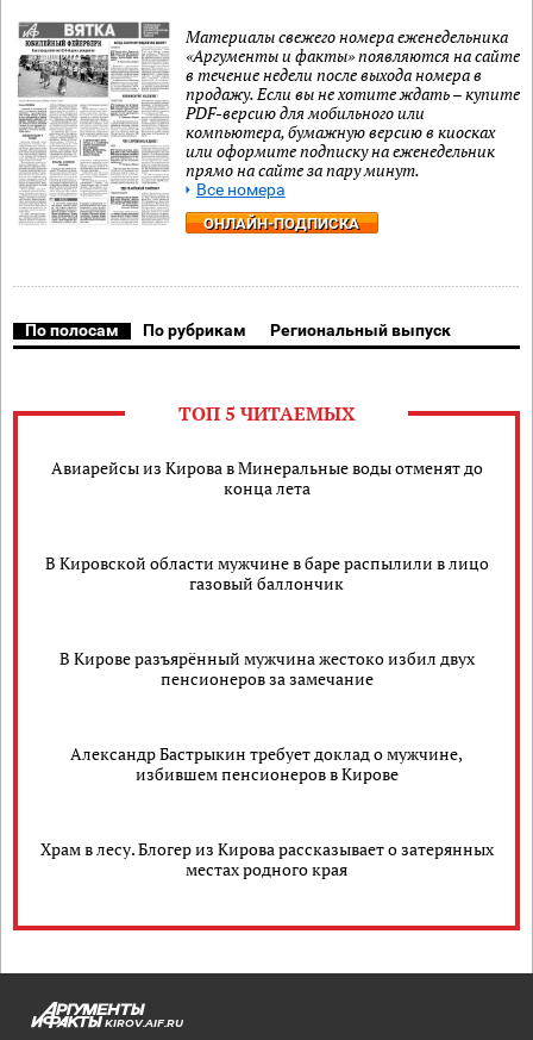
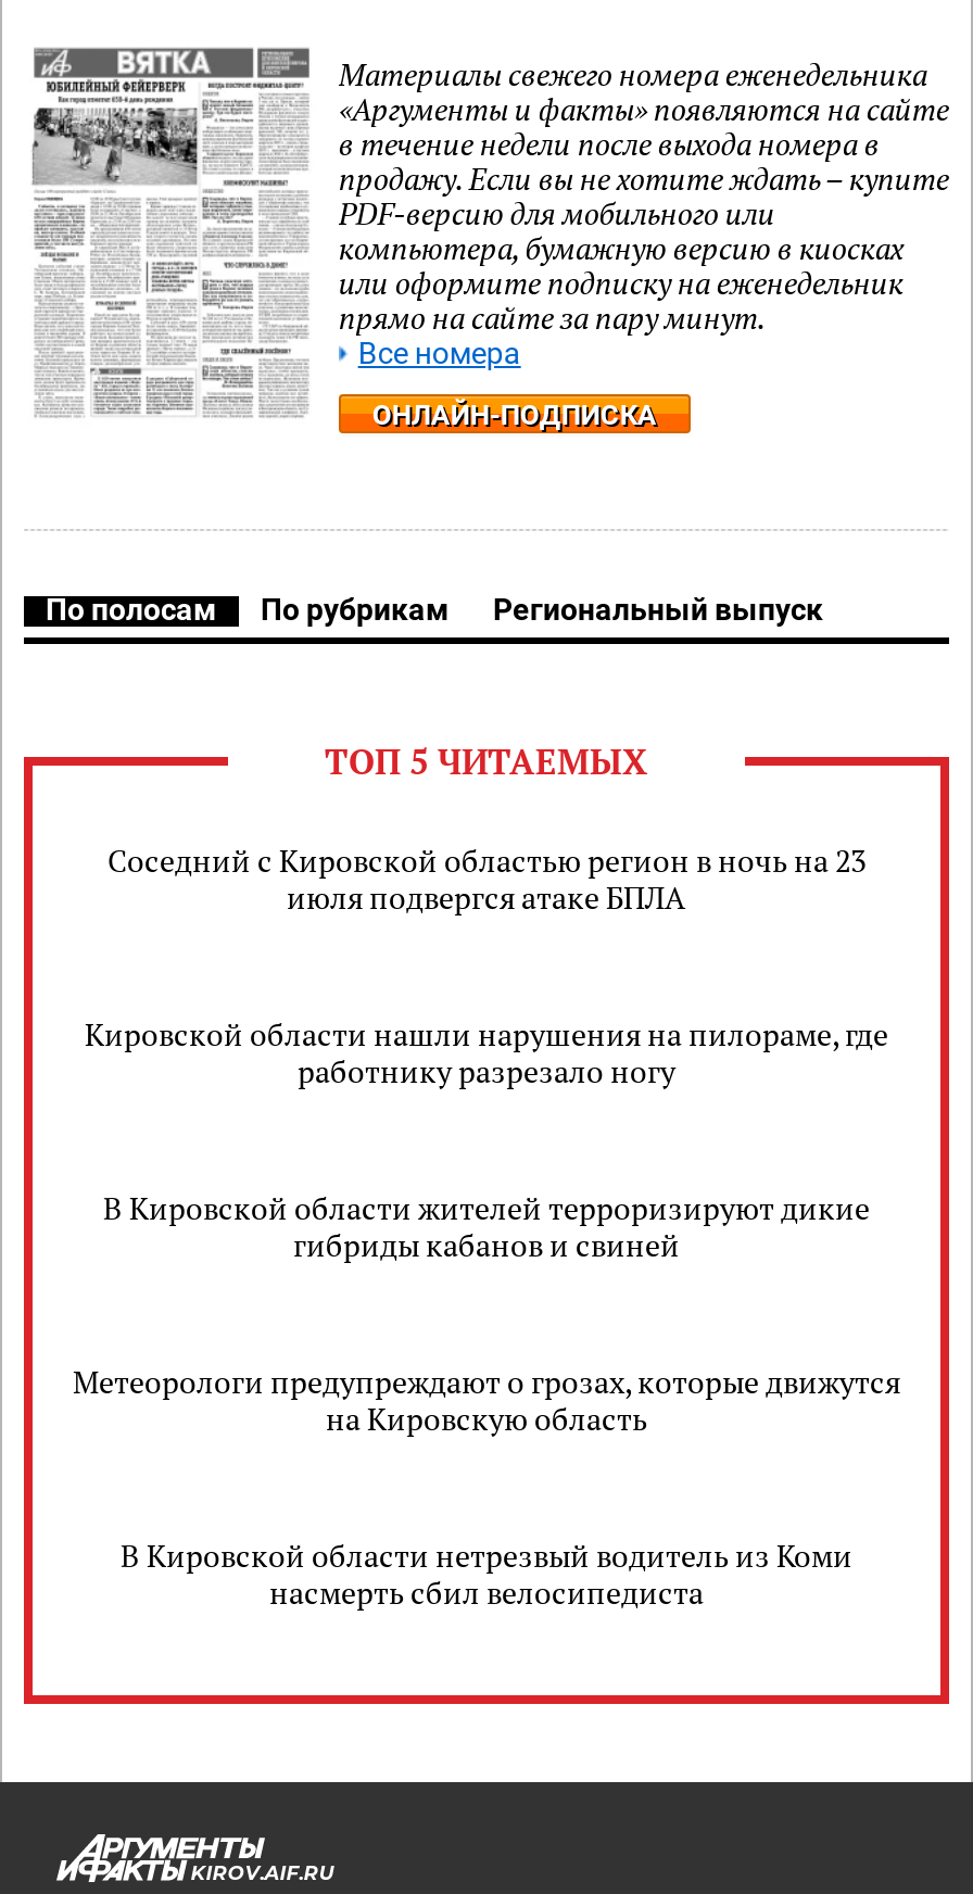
[51,456,482,499] Авиарейсы из Кирова в Минеральные воды отменят до | конца лета -> [108,839,865,918] Соседний с Кировской областью регион в ночь на 23 | июля подвергся атаке БПЛА
[45,552,488,594] В Кировской области мужчине в баре распылили в лицо | газовый баллончик -> [85,1013,888,1091] Кировской области нашли нарушения на пилораме, где | работнику разрезало ногу
[59,647,474,690] В Кирове разъярённый мужчина жестоко избил двух | пенсионеров за замечание -> [103,1187,870,1265] В Кировской области жителей терроризируют дикие | гибриды кабанов и свиней
[70,742,463,785] Александр Бастрыкин требует доклад о мужчине, | избившем пенсионеров в Кирове -> [73,1361,900,1439] Метеорологи предупреждают о грозах, которые движутся | на Кировскую область
[40,837,493,880] Храм в лесу. Блогер из Кирова рассказывает о затерянных | местах родного края -> [121,1535,852,1613] В Кировской области нетрезвый водитель из Коми | насмерть сбил велосипедиста

